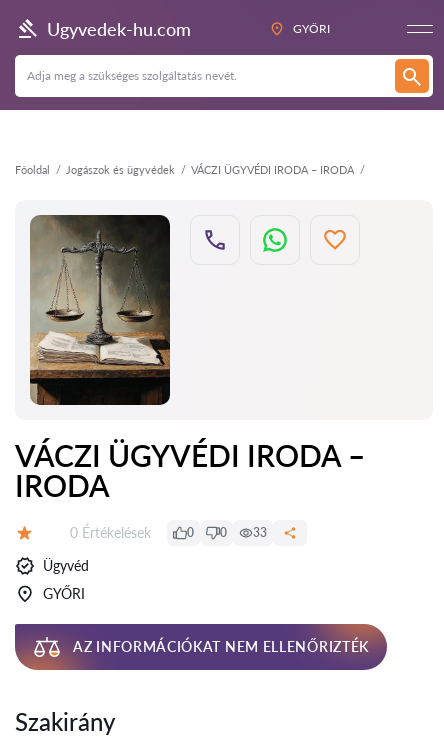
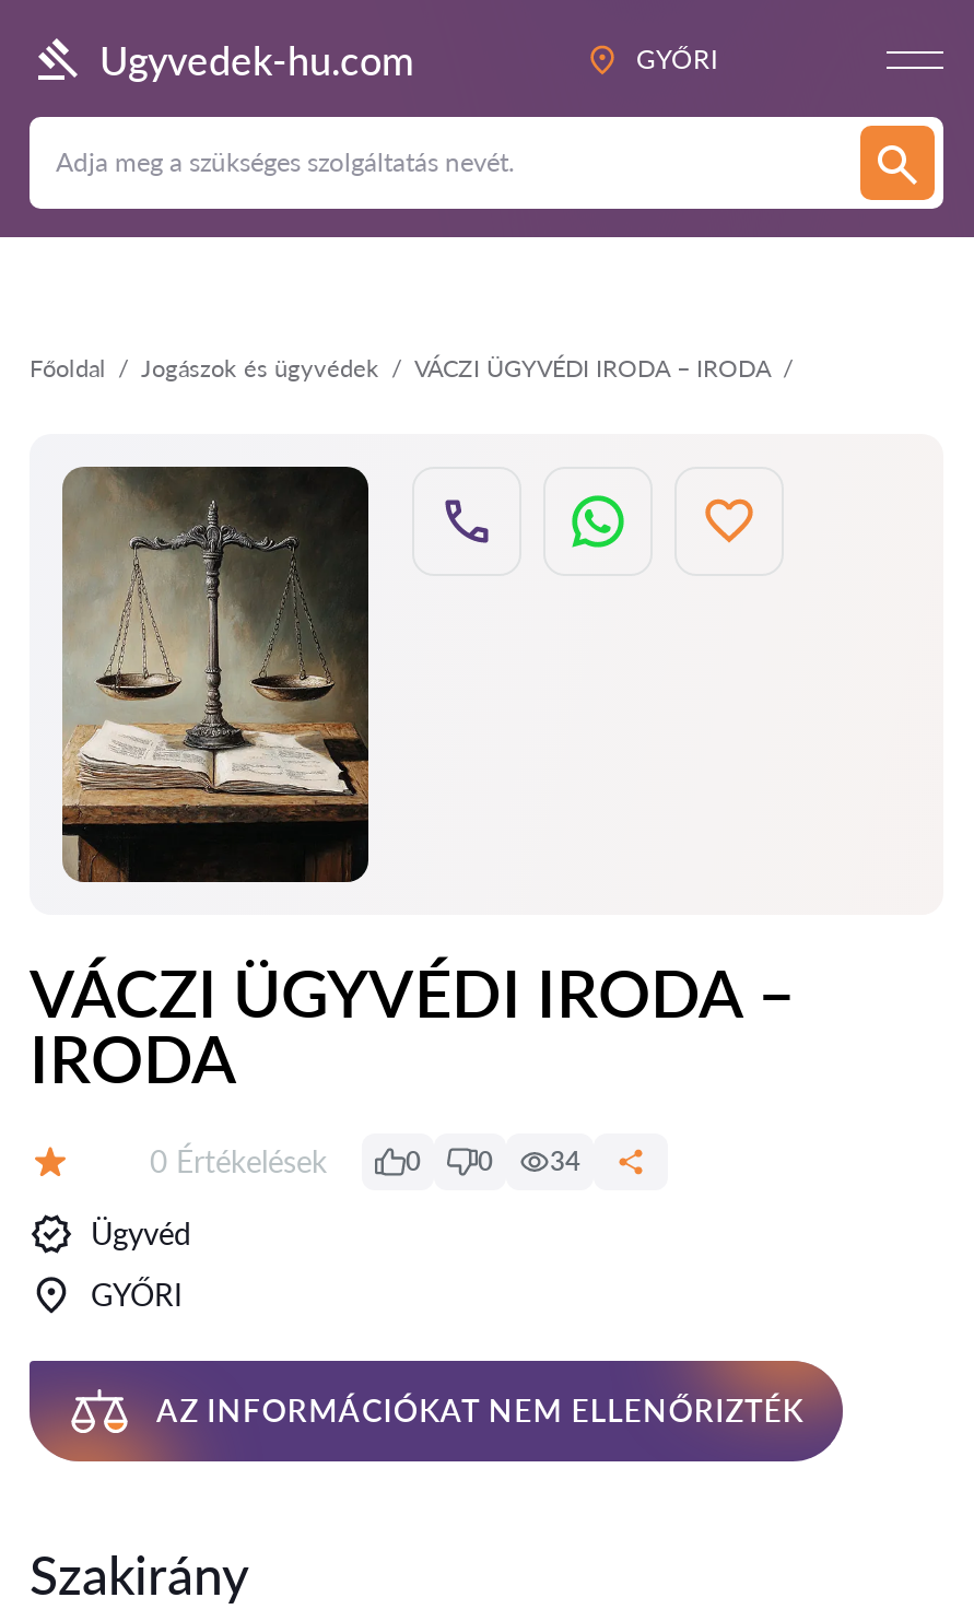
[253,525,267,540] 33 -> [550,1144,580,1177] 34

